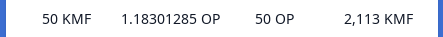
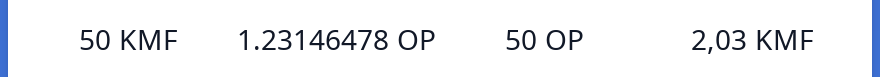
[41,9,293,28] 50 KMF 1.18301285 OP 50 OP -> [79,20,583,58] 50 KMF 1.23146478 OP 50 OP
[343,9,412,28] 2,113 KMF -> [691,20,813,58] 2,03 KMF

